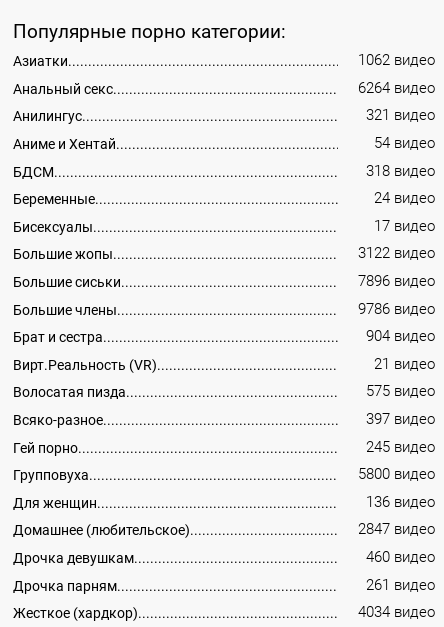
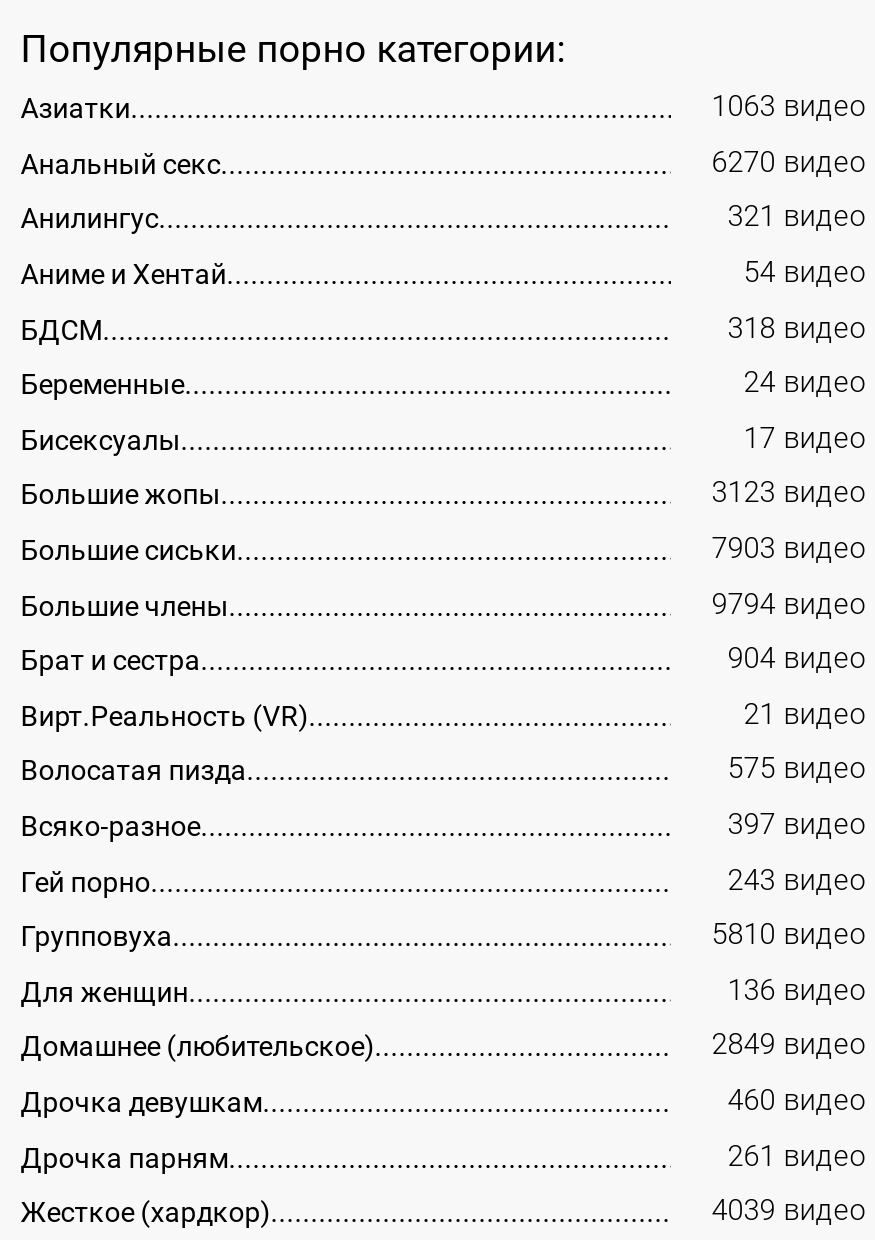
[358,52,435,69] 1062 видео -> [712,90,866,124] 1063 видео
[358,80,435,97] 6264 видео -> [712,146,866,180] 6270 видео
[358,245,435,262] 3122 видео -> [712,477,866,511] 3123 видео
[358,273,435,290] 7896 видео -> [712,532,866,566] 7903 видео
[358,301,435,318] 9786 видео -> [712,587,866,621] 9794 видео
[366,438,435,455] 245 видео -> [728,863,866,897] 243 видео
[358,466,435,483] 5800 видео -> [712,918,866,952] 5810 видео
[358,521,435,538] 2847 видео -> [712,1029,866,1063] 2849 видео
[358,604,435,621] 4034 видео -> [712,1194,866,1228] 4039 видео

